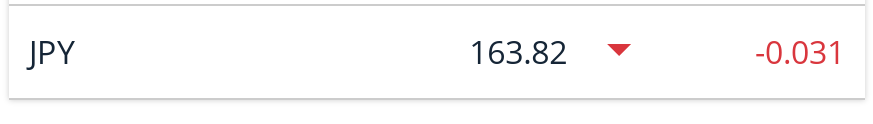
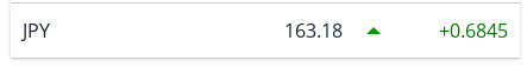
[469,30,567,74] 163.82 -> [284,17,343,43] 163.18
[755,30,845,74] -0.031 -> [450,17,508,43] 0.6845

